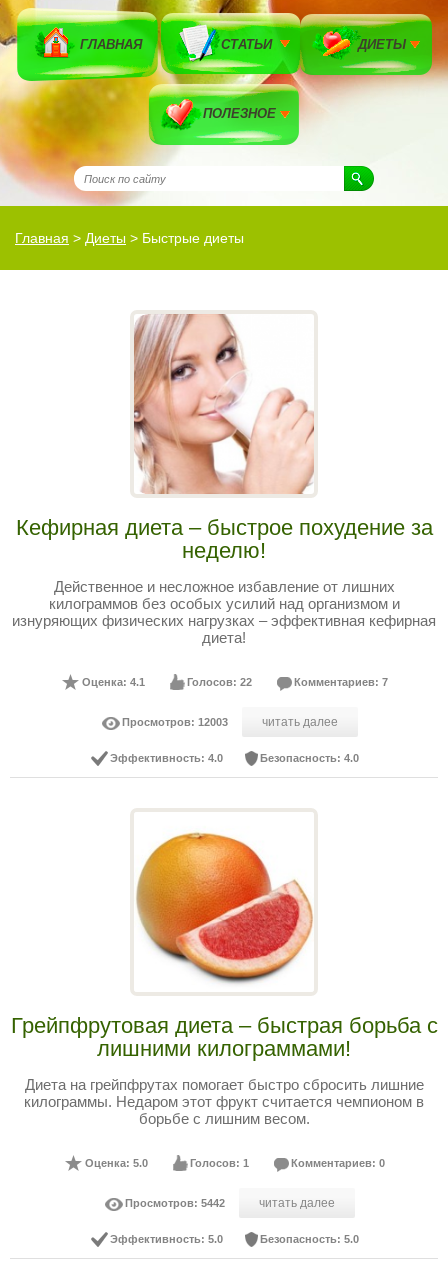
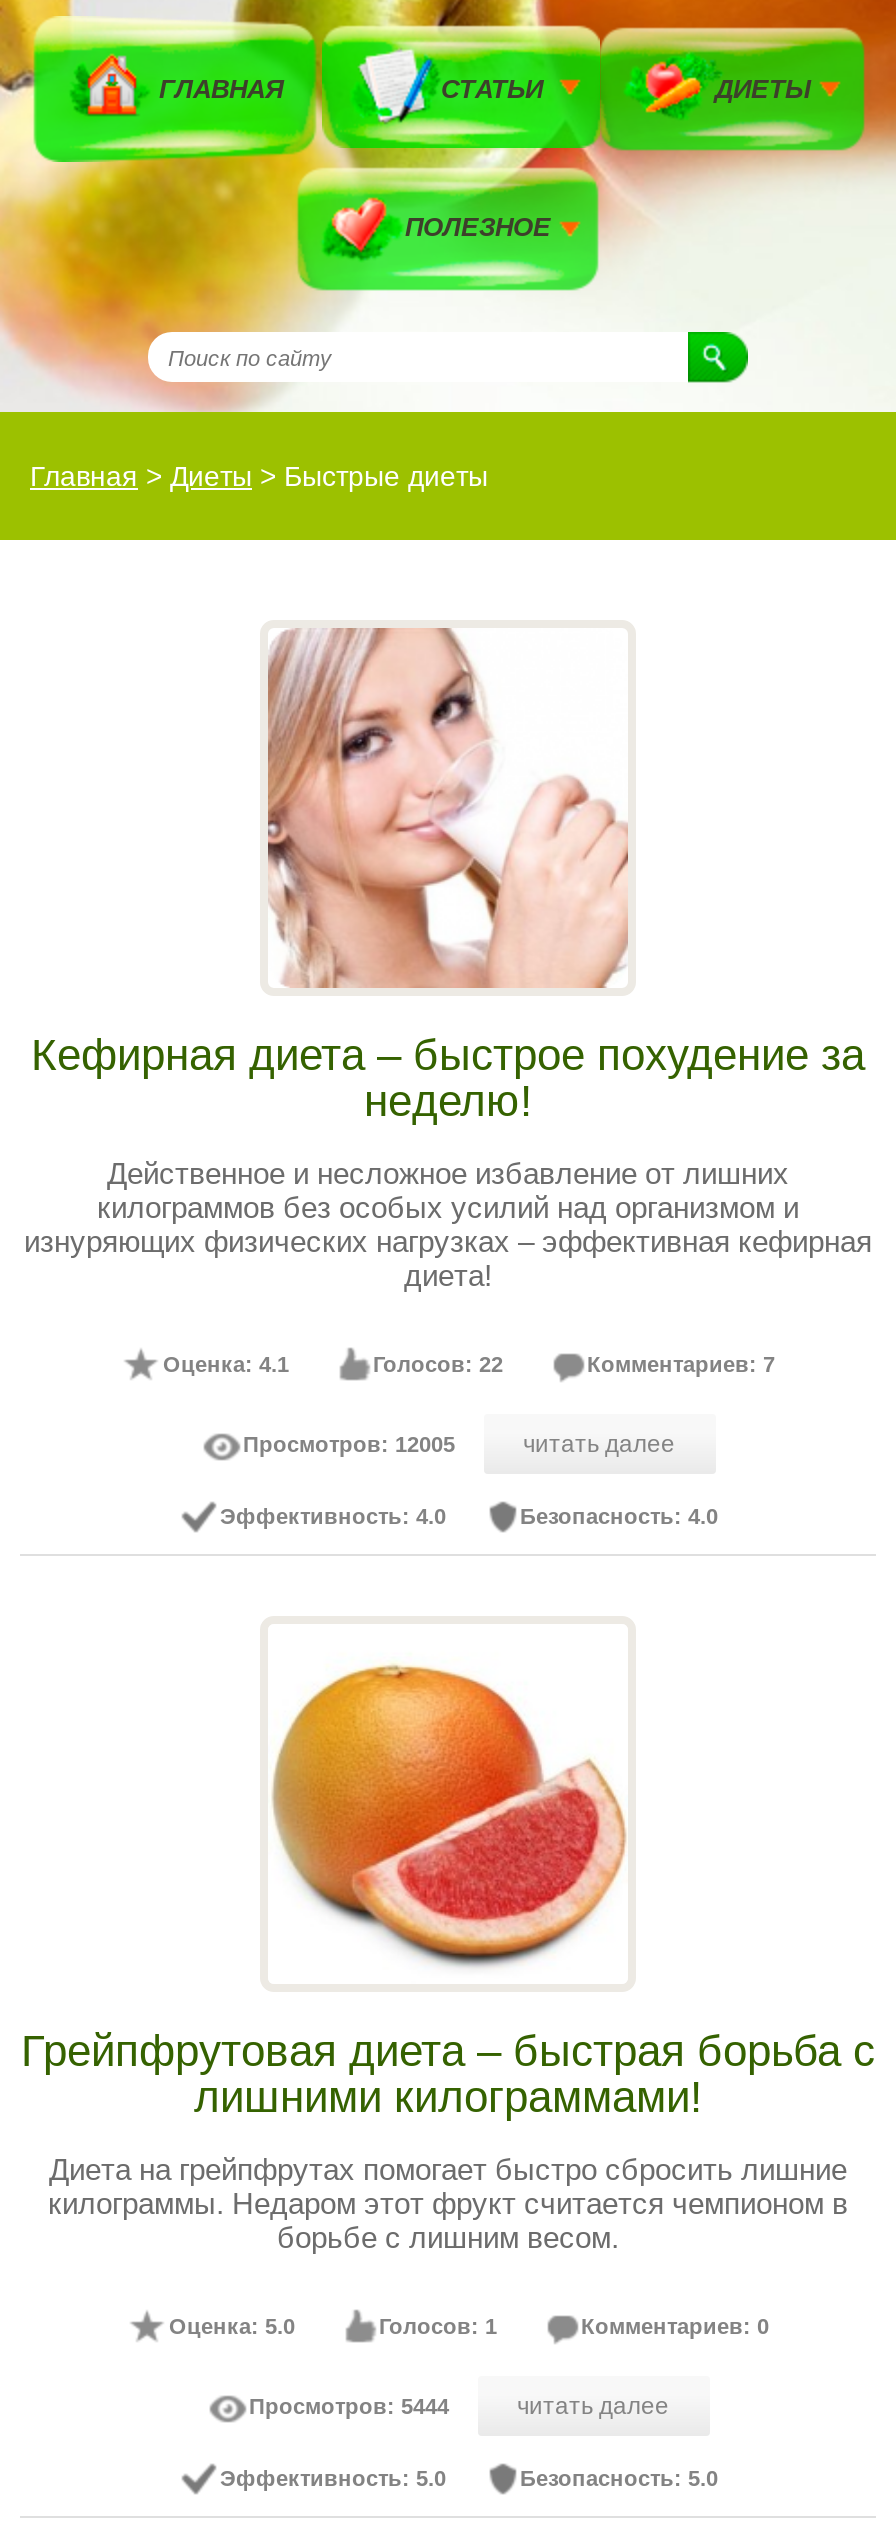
[121,716,227,728] Просмотров: 12003 -> [243,1432,455,1456] Просмотров: 12005
[124,1197,224,1209] Просмотров: 5442 -> [249,2394,449,2418] Просмотров: 5444

